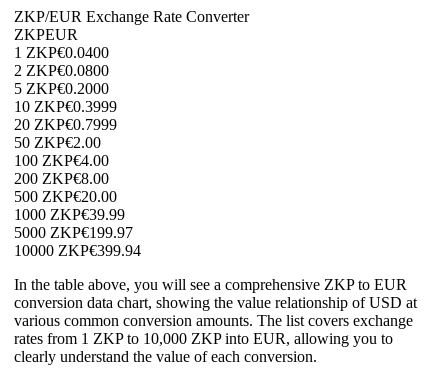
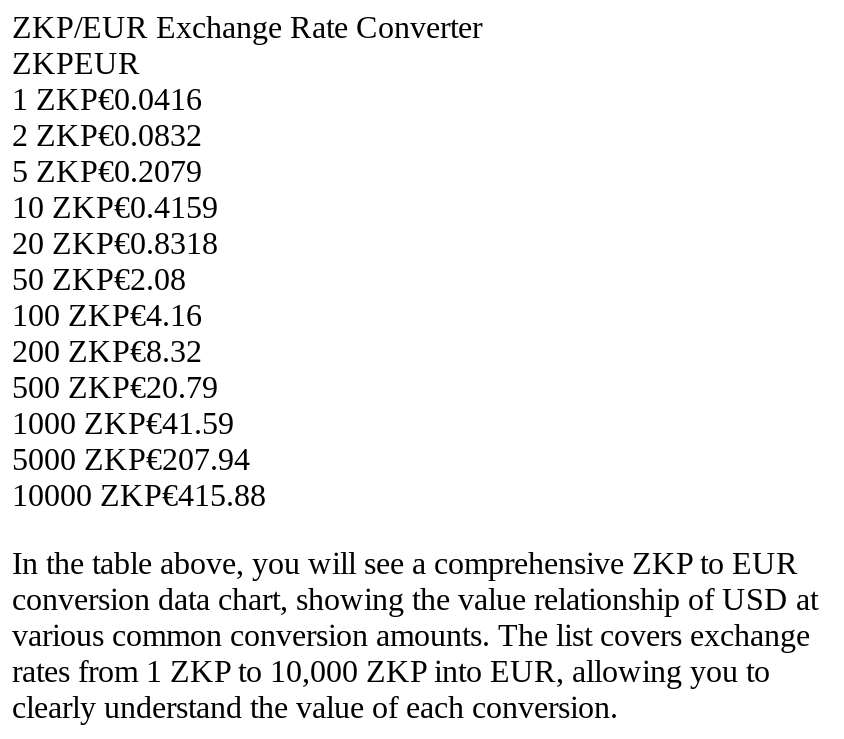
[14,44,109,61] 1 ZKP€0.0400 -> [12,83,202,117] 1 ZKP€0.0416
[14,62,109,79] 2 ZKP€0.0800 -> [12,119,202,153] 2 ZKP€0.0832
[14,80,109,97] 5 ZKP€0.2000 -> [12,155,202,189] 5 ZKP€0.2079
[14,98,117,115] 10 ZKP€0.3999 -> [12,191,218,225] 10 ZKP€0.4159
[14,116,117,133] 20 ZKP€0.7999 -> [12,227,218,261] 20 ZKP€0.8318
[14,134,101,151] 50 ZKP€2.00 -> [12,263,186,297] 50 ZKP€2.08
[14,152,109,169] 100 ZKP€4.00 -> [12,299,202,333] 100 ZKP€4.16
[14,170,109,187] 200 ZKP€8.00 -> [12,335,202,369] 200 ZKP€8.32
[14,188,117,205] 500 ZKP€20.00 -> [12,371,218,405] 500 ZKP€20.79
[14,206,125,223] 1000 ZKP€39.99 -> [12,407,234,441] 1000 ZKP€41.59
[14,224,133,241] 5000 ZKP€199.97 -> [12,443,250,477] 5000 ZKP€207.94
[14,242,141,259] 10000 ZKP€399.94 -> [12,479,266,513] 10000 ZKP€415.88

